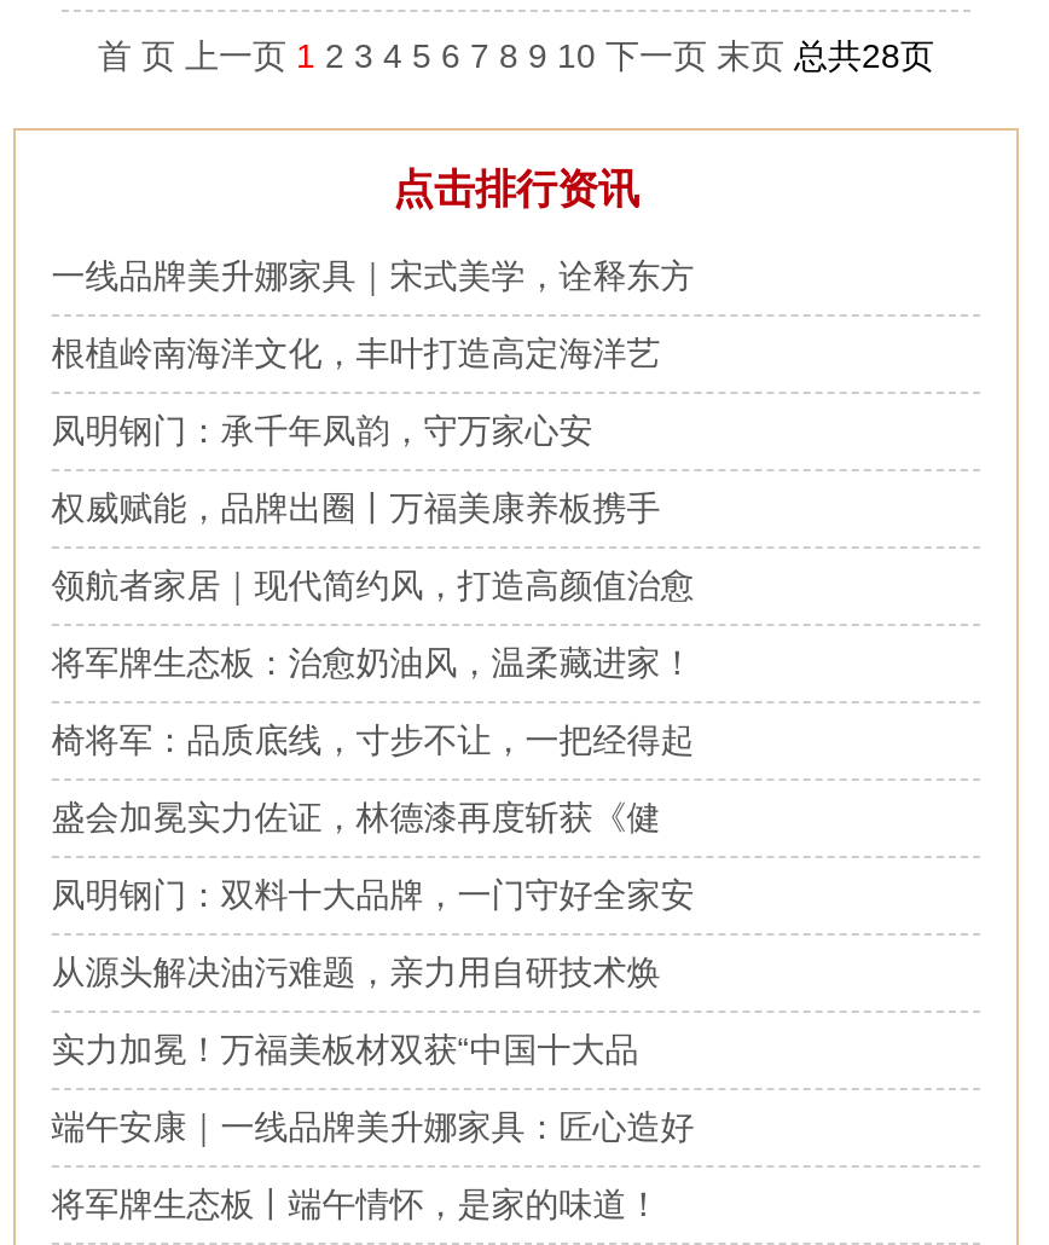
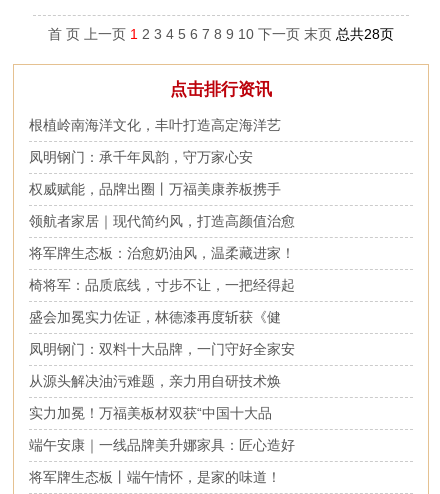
[51,256,694,295] 一线品牌美升娜家具｜宋式美学，诠释东方 -> none

